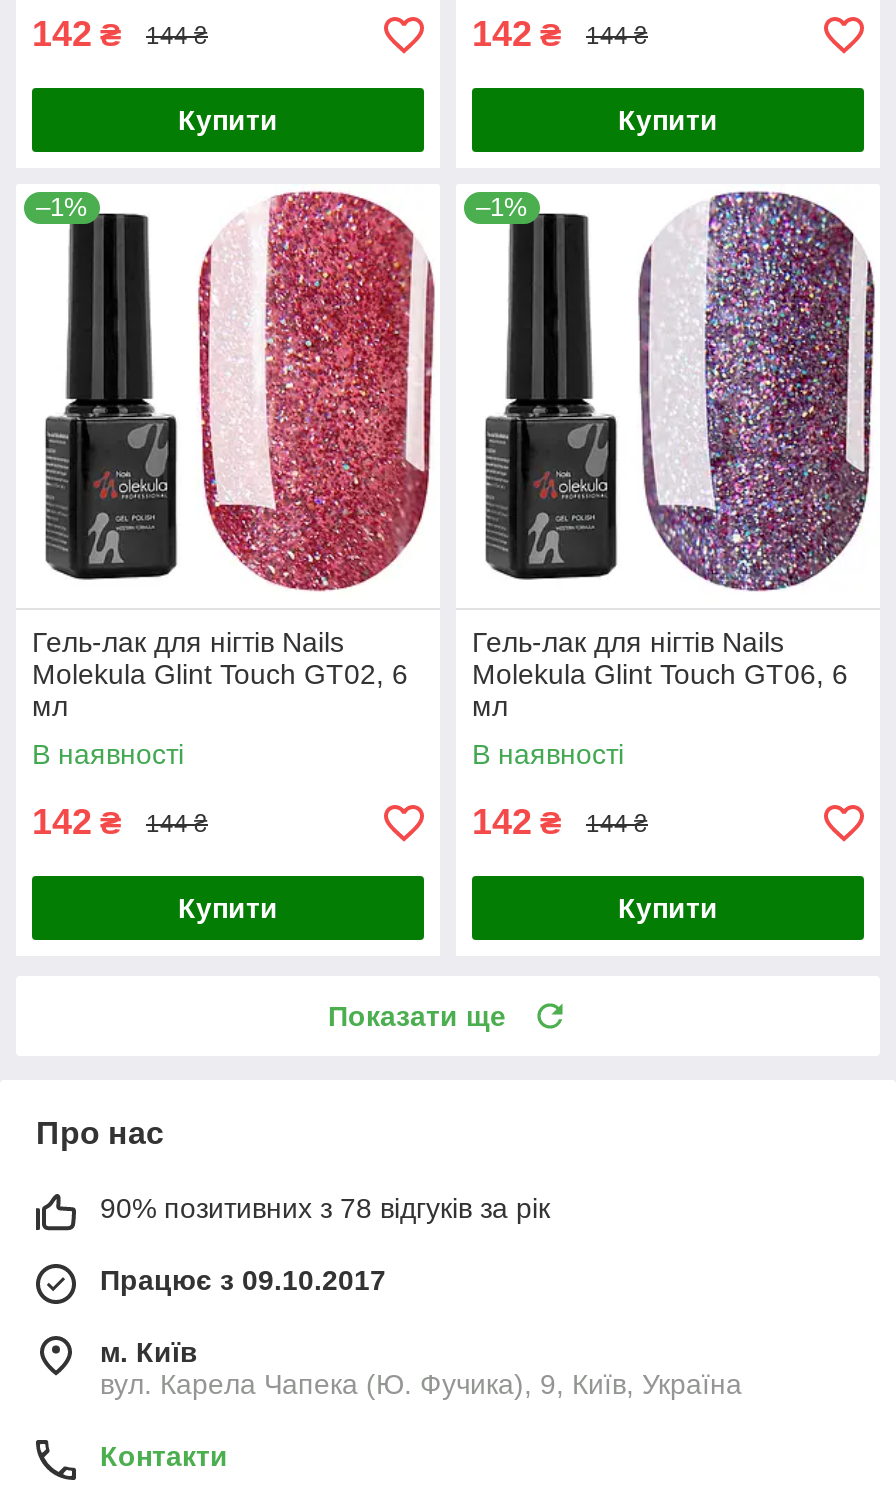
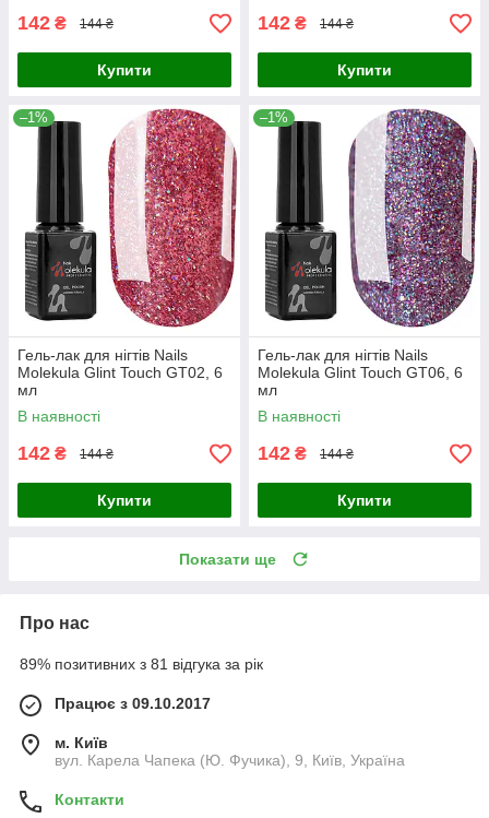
[100,1193,550,1225] 90% позитивних з 78 відгуків за рік -> [20,656,263,673] 89% позитивних з 81 відгука за рік

